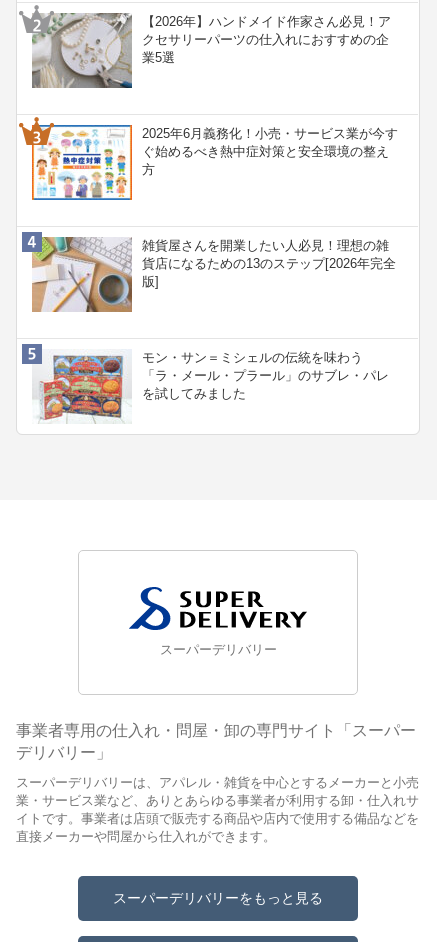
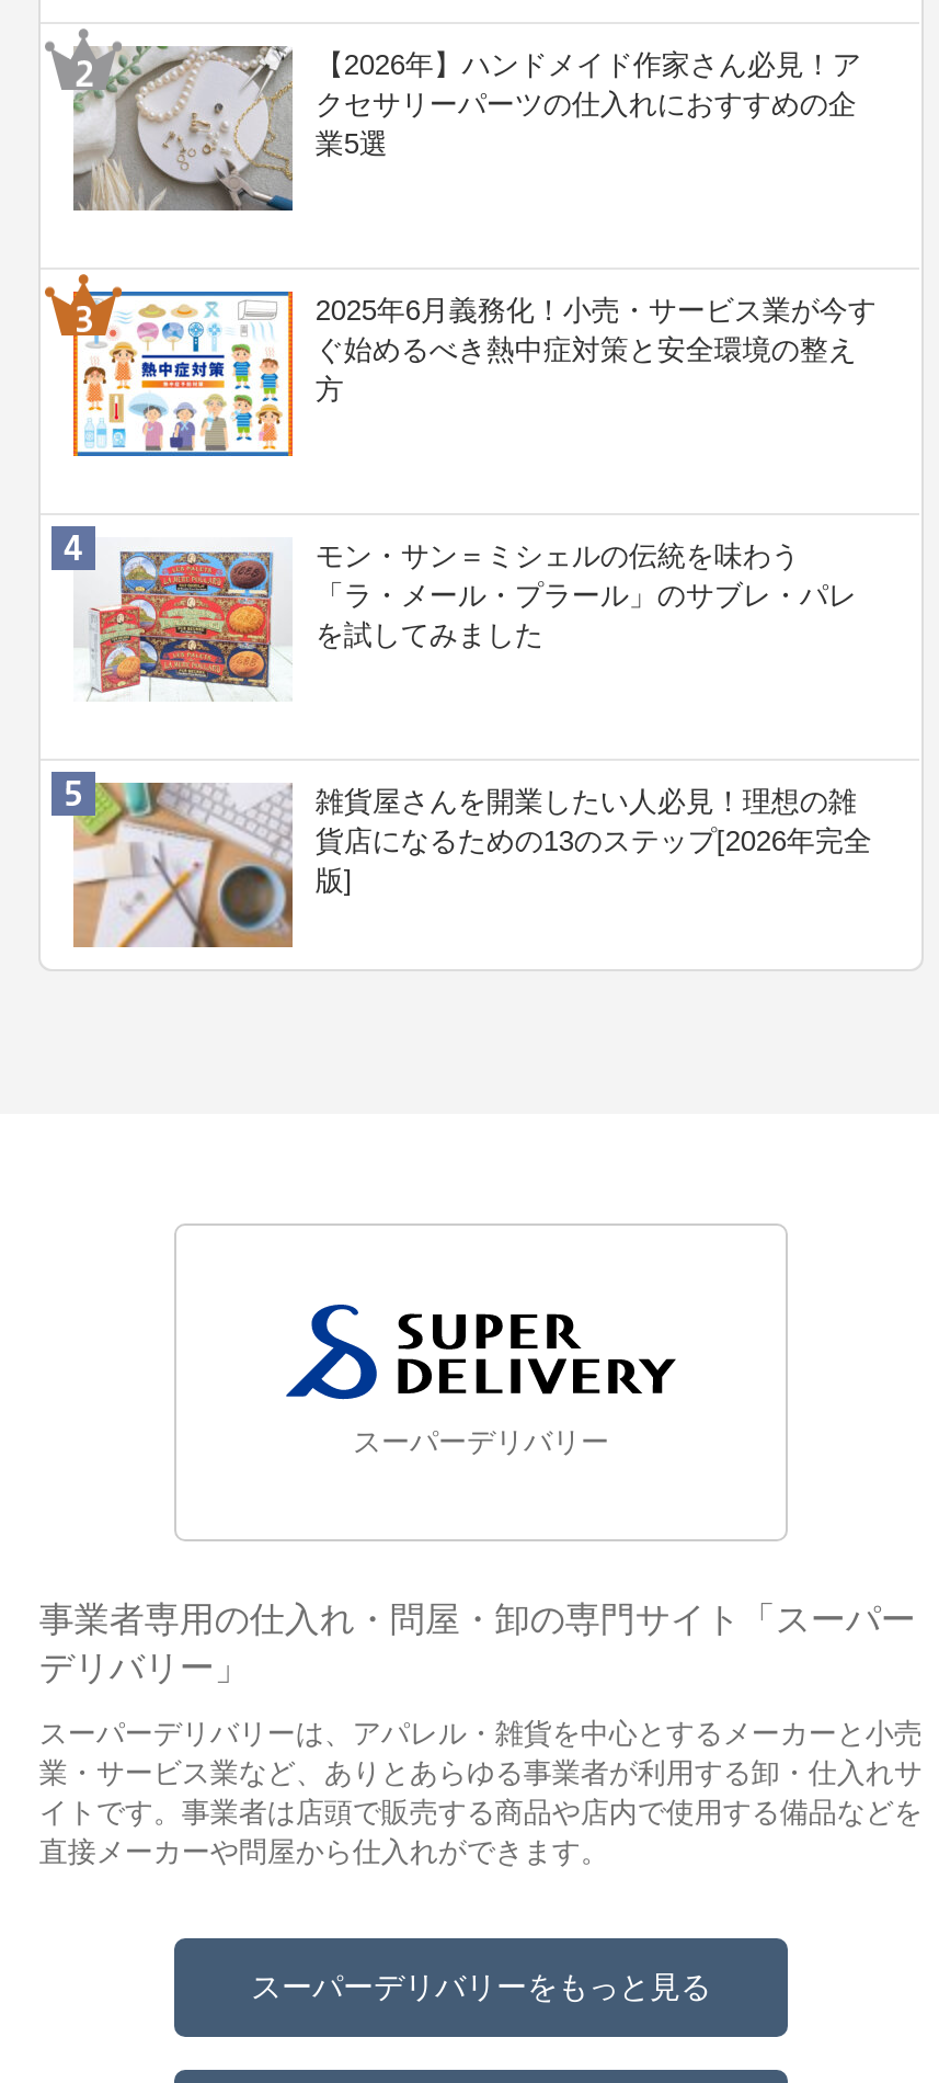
moved [26,234,396,314] -> [60,776,872,952]: [image] | 雑貨屋さんを開業したい人必見！理想の雑 | 貨店になるための13のステップ[2026年完全 | 版]
moved [33,350,389,424] -> [73,537,857,702]: [image] | モン・サン＝ミシェルの伝統を味わう | 「ラ・メール・プラール」のサブレ・パレ | を試してみました

